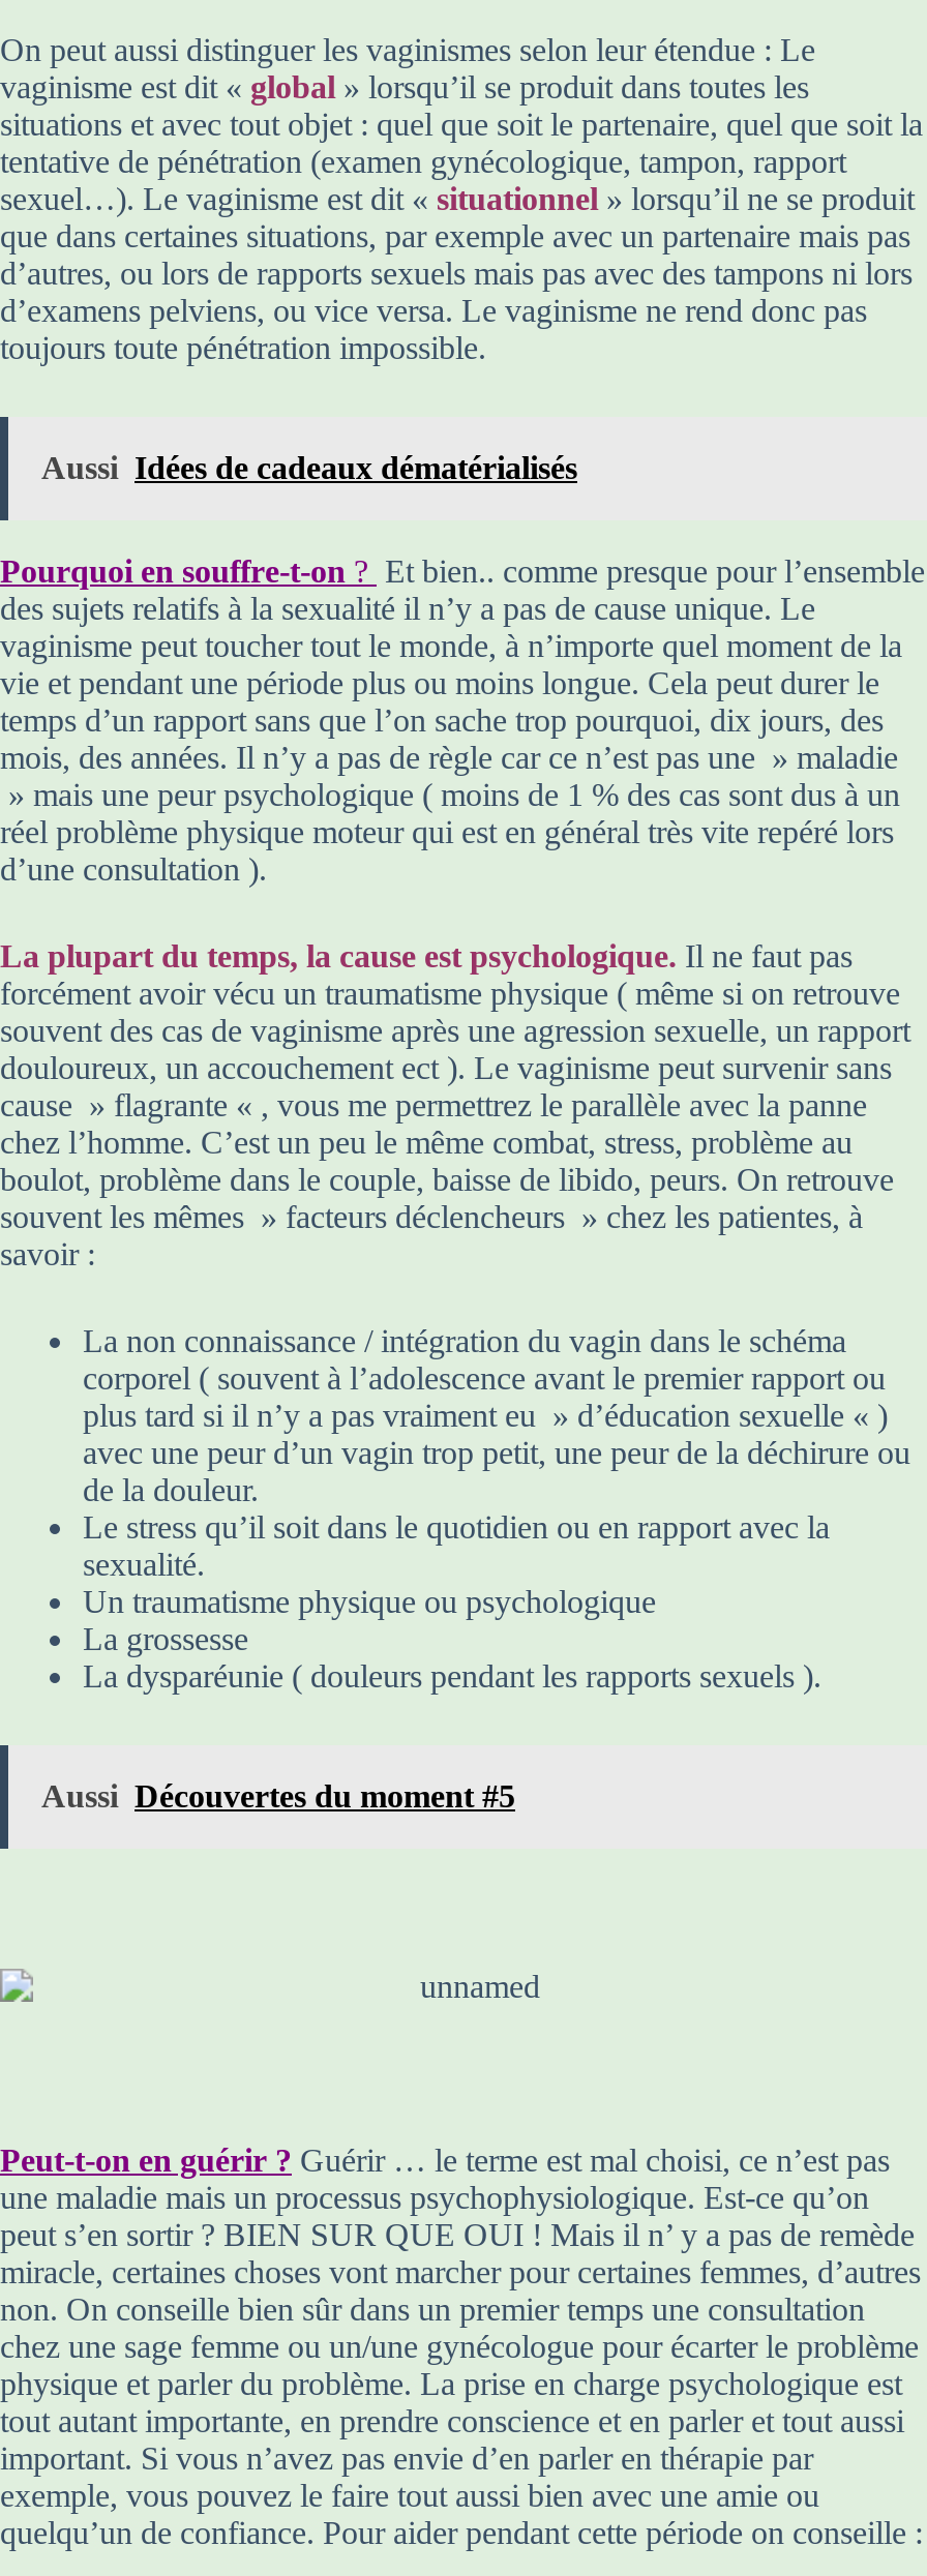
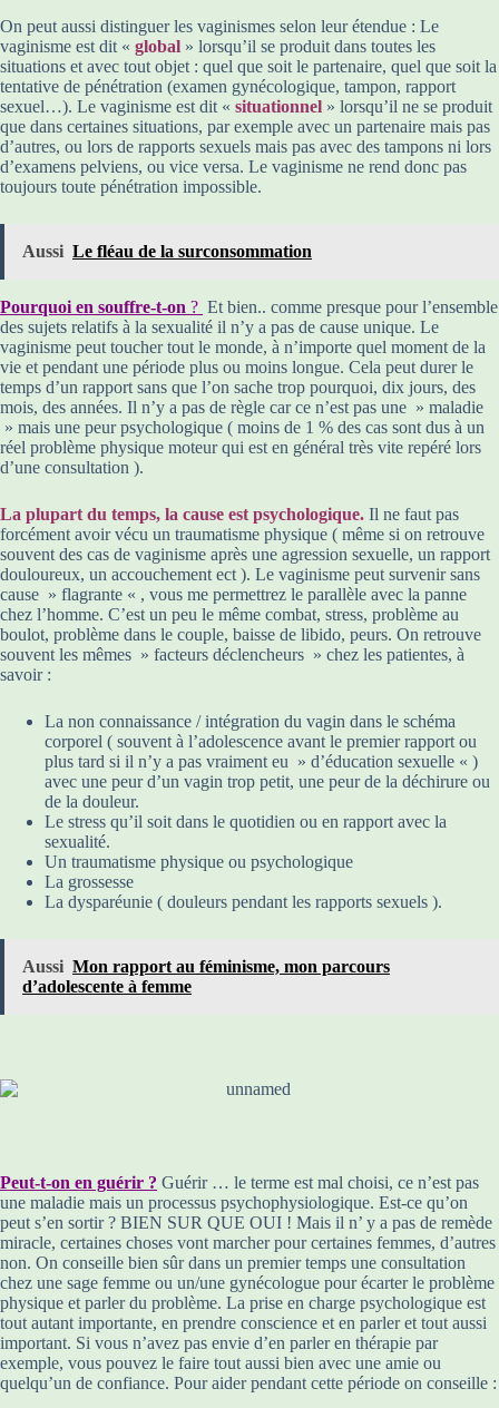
[41,450,577,485] Aussi Idées de cadeaux dématérialisés -> [22,242,312,261] Aussi Le fléau de la surconsommation
[41,1778,515,1814] Aussi Découvertes du moment #5 -> [22,957,390,996] Aussi Mon rapport au féminisme, mon parcours | d’adolescente à femme

